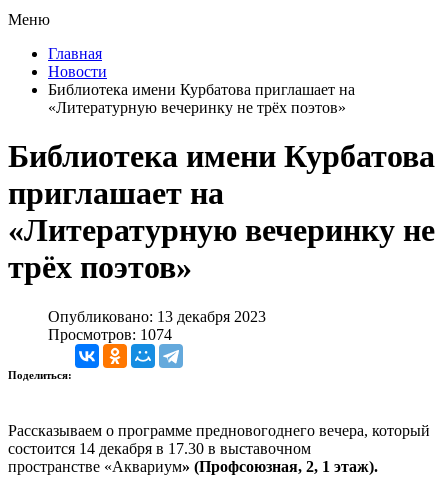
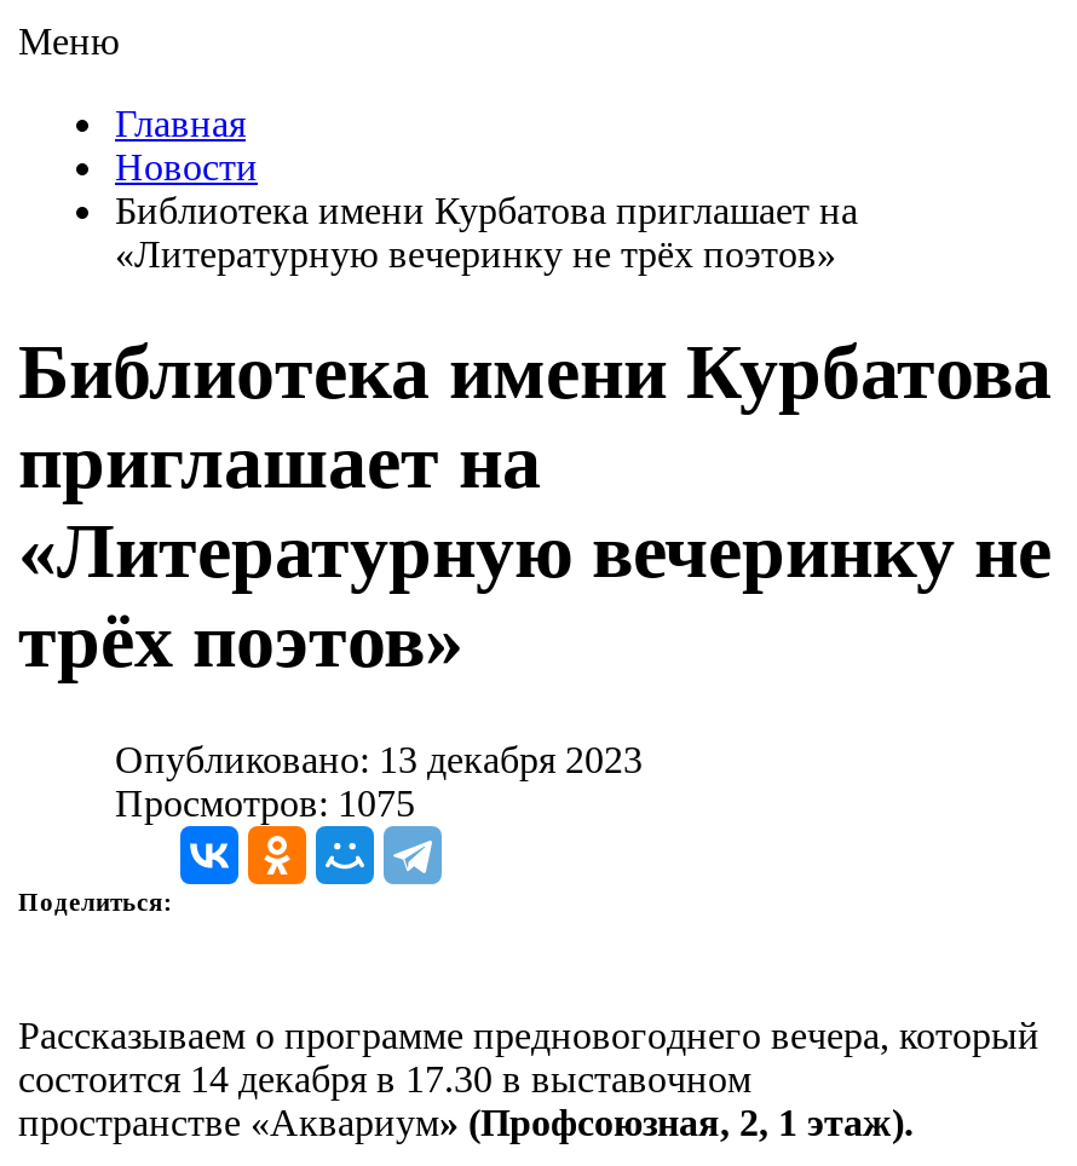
[48,326,172,343] Просмотров: 1074 -> [115,782,415,823] Просмотров: 1075

